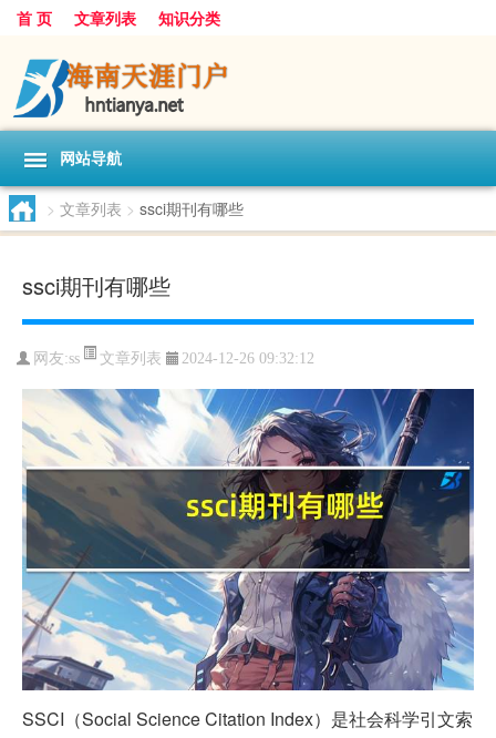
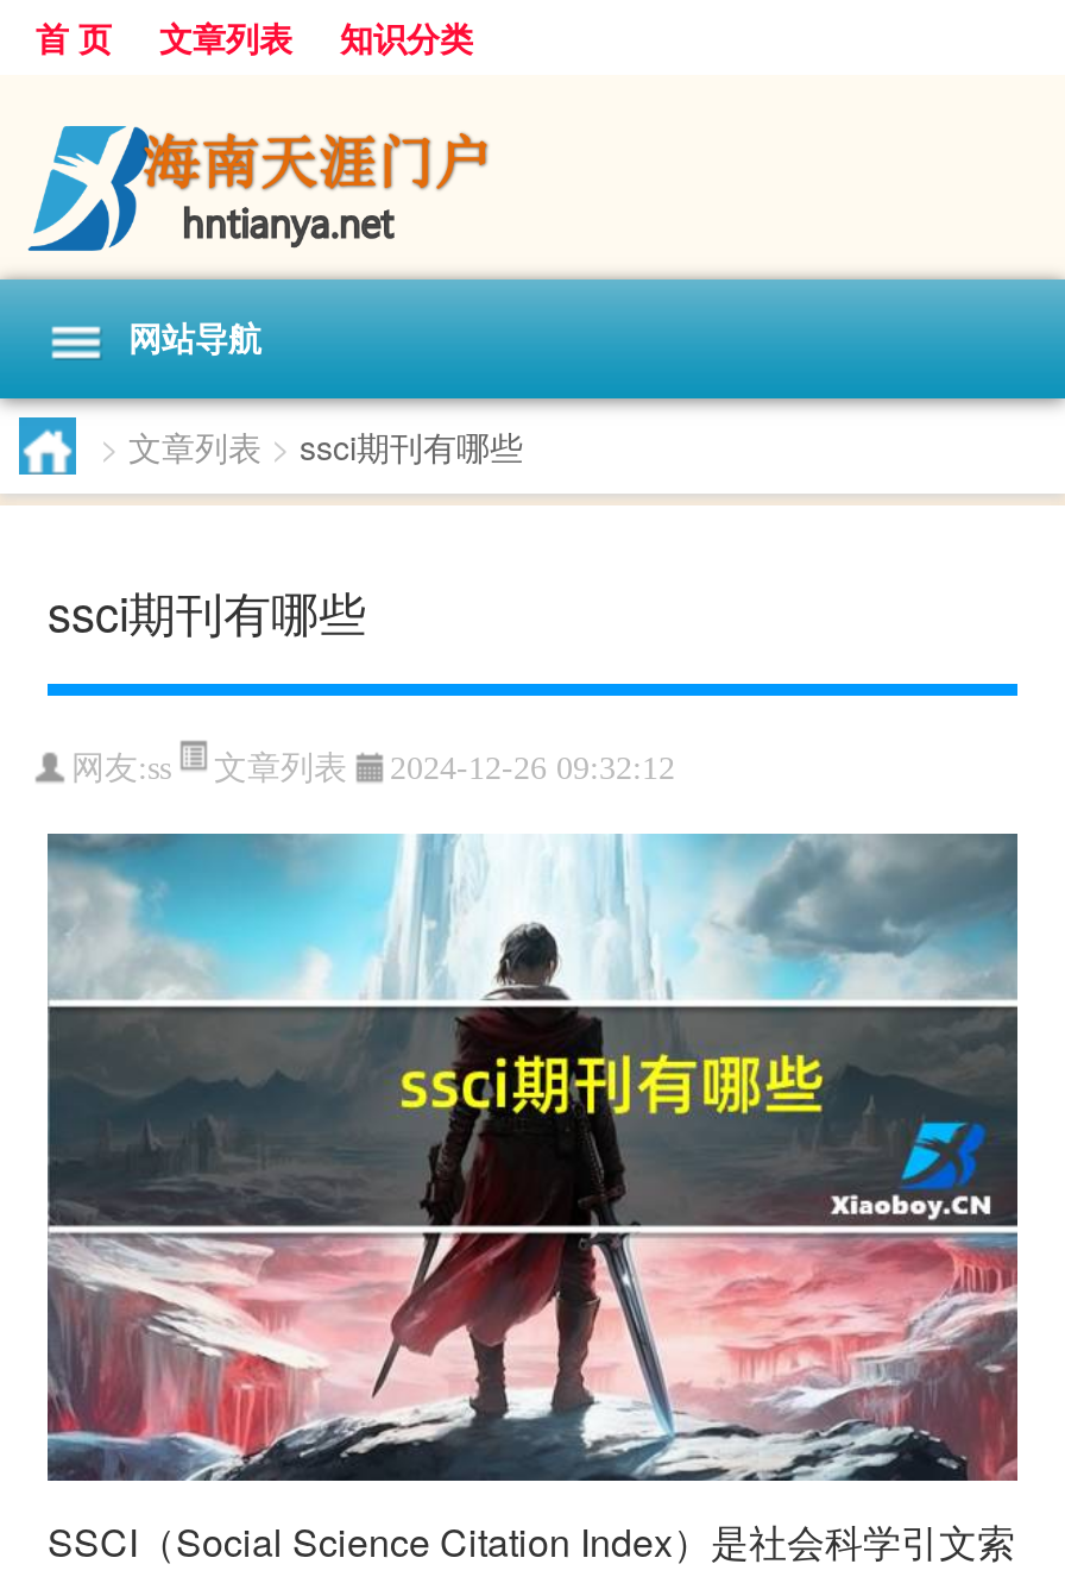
[21,388,475,691] [image] -> [45,831,1020,1483] [image]

